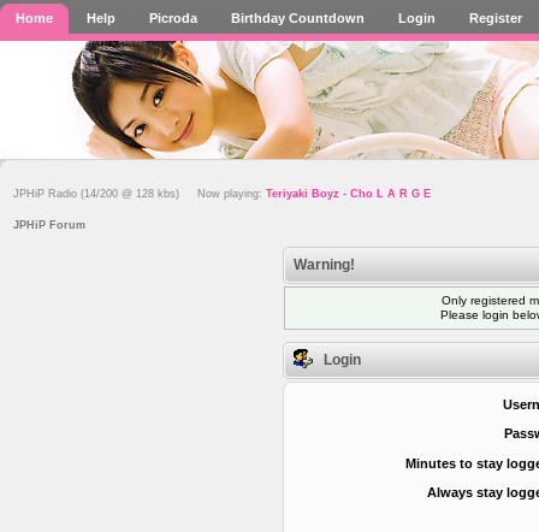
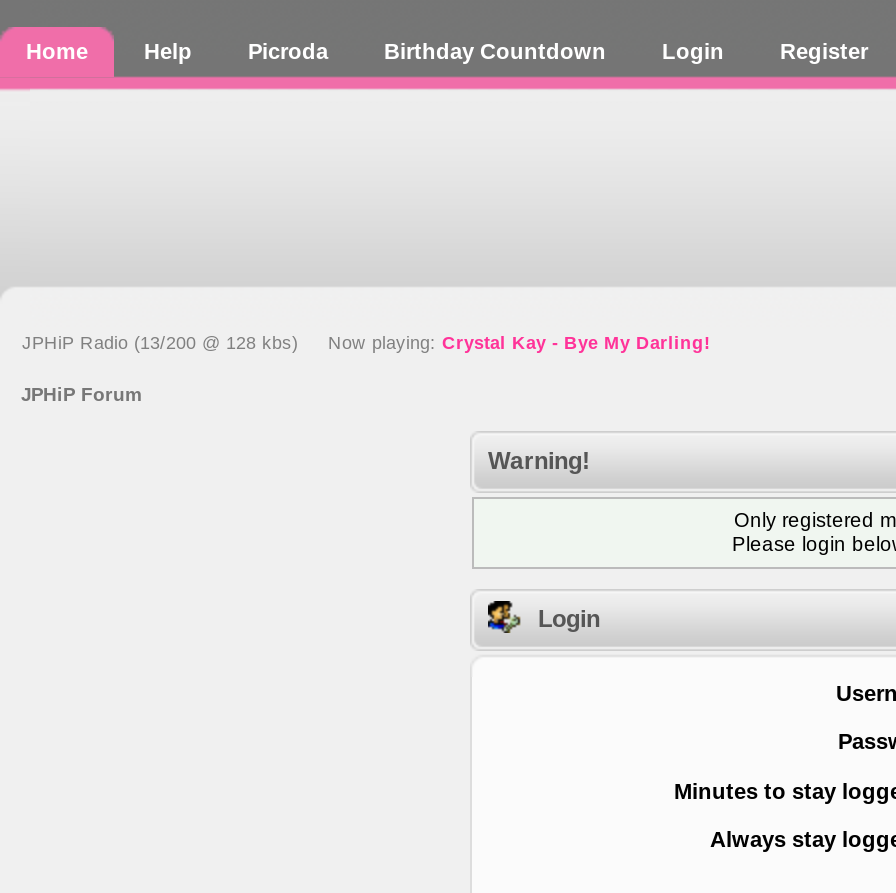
[4,40,535,160] [image] -> none
[13,188,431,200] JPHiP Radio (14/200 @ 128 kbs) Now playing: Teriyaki Boyz - Cho L A R G E -> [22,333,710,353] JPHiP Radio (13/200 @ 128 kbs) Now playing: Crystal Kay - Bye My Darling!

